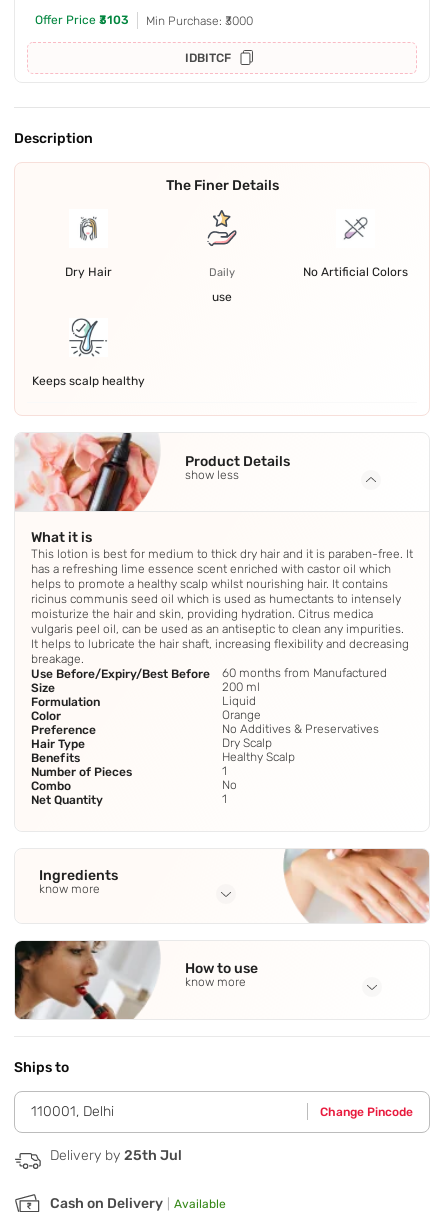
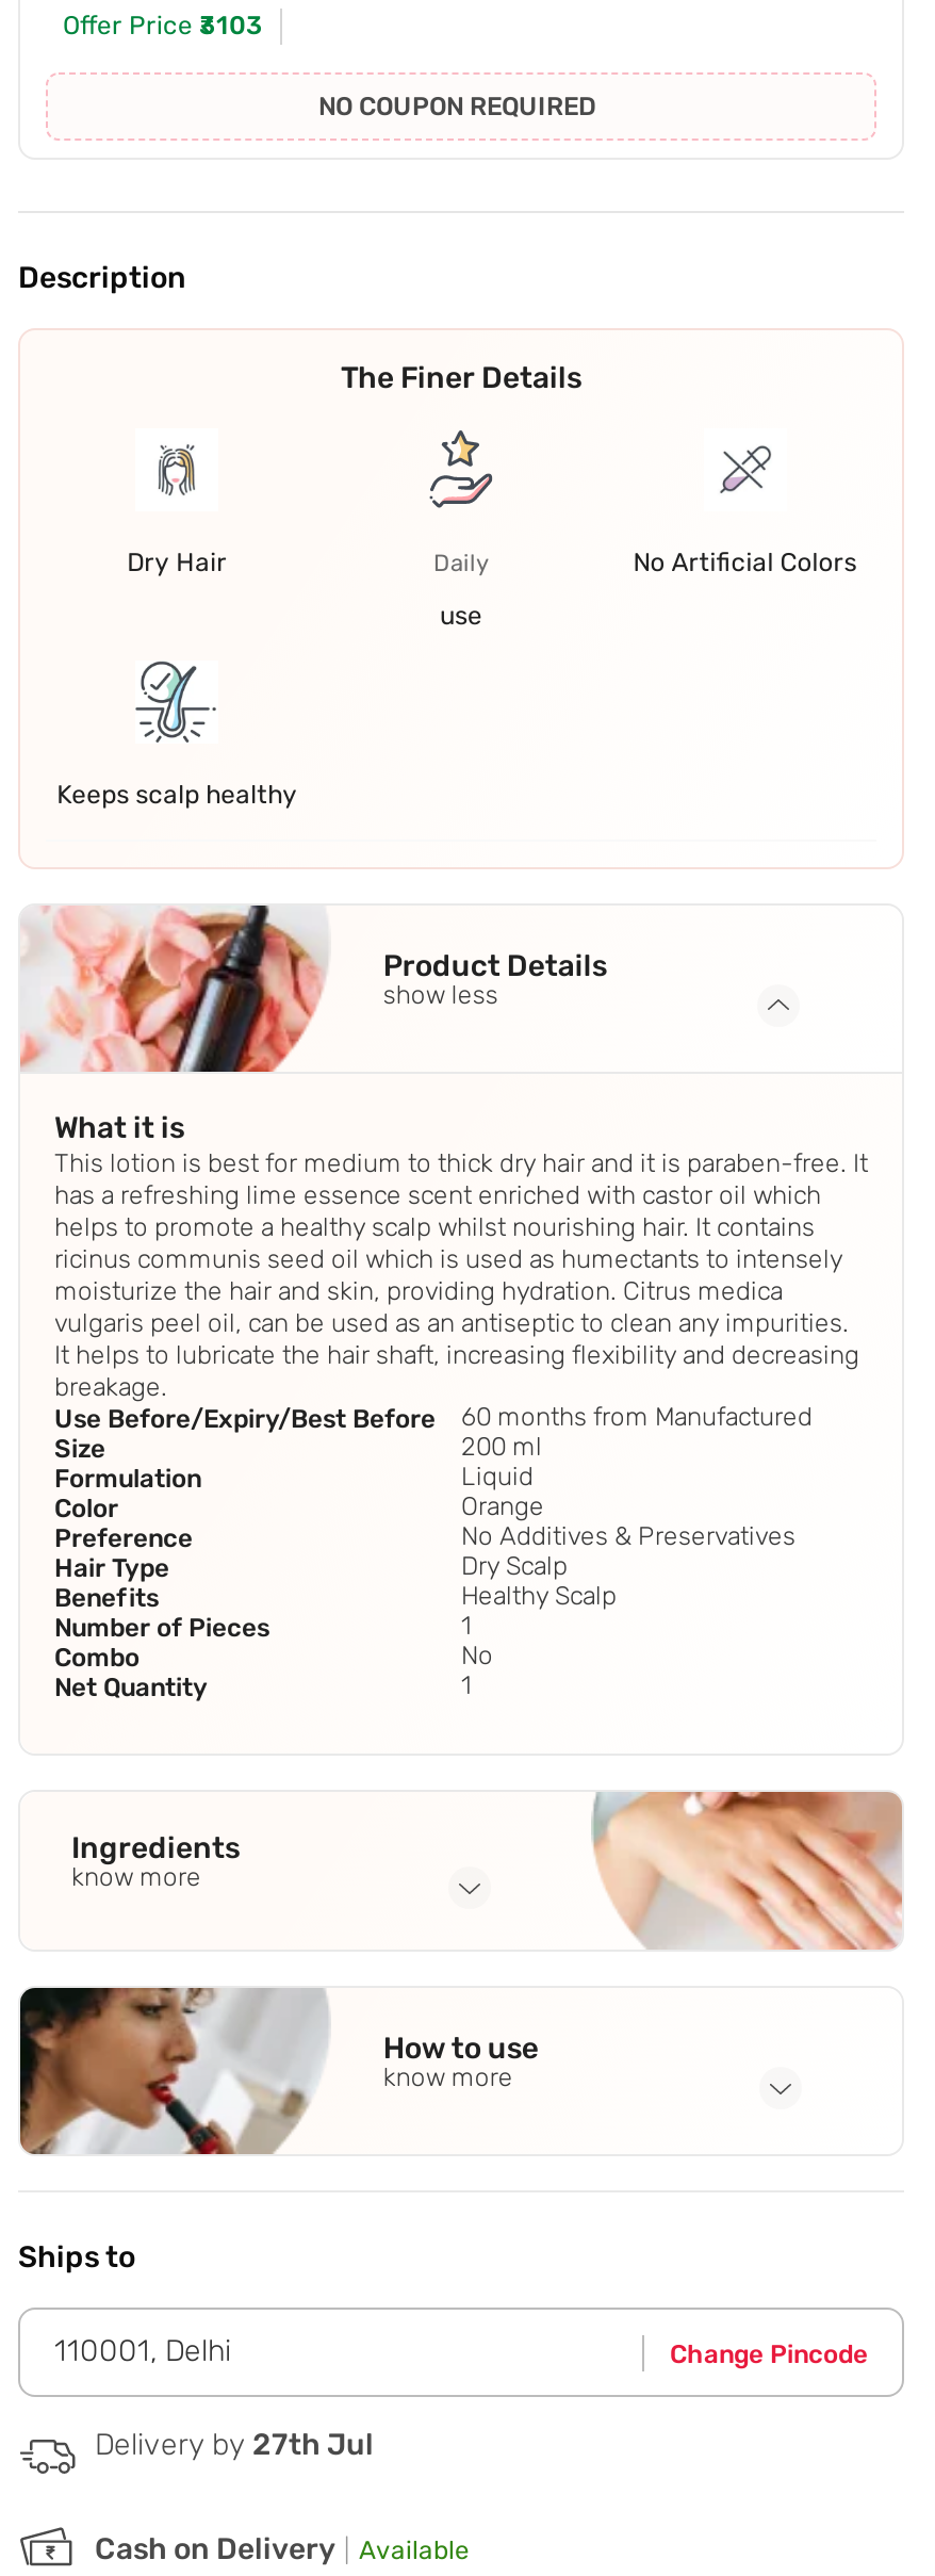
[146,14,253,65] Min Purchase: ₹3000 | IDBITCF -> [318,92,595,122] NO COUPON REQUIRED
[50,1147,182,1164] Delivery by 25th Jul -> [95,2427,374,2463] Delivery by 27th Jul

